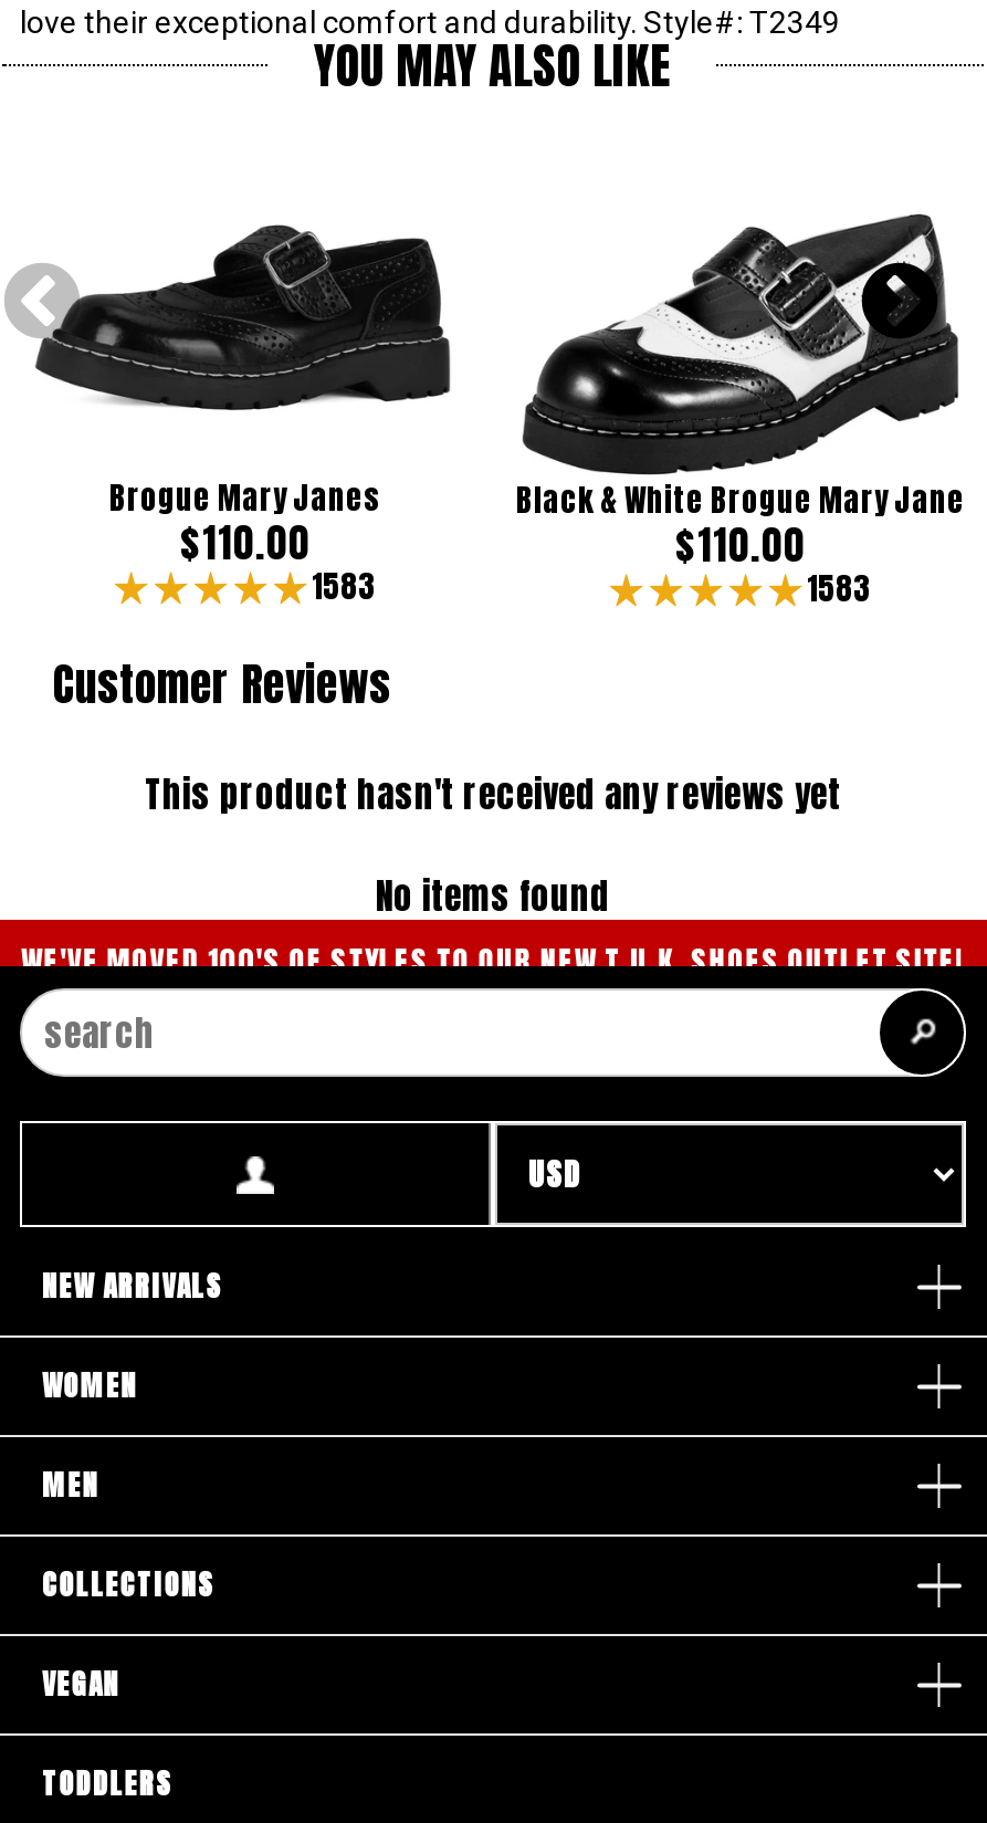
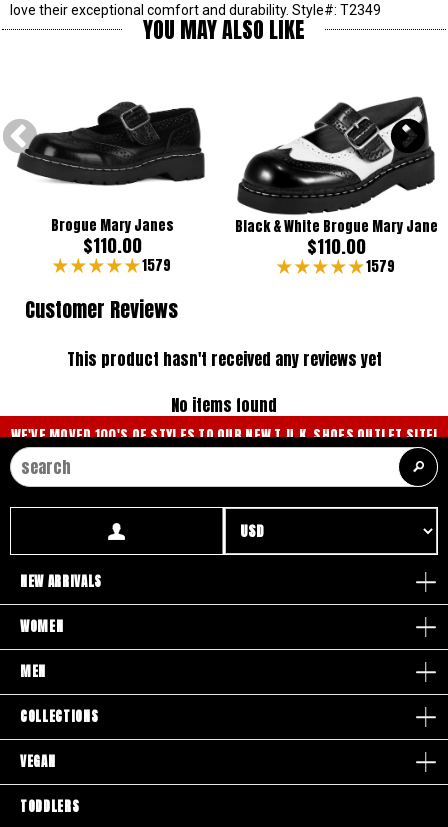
[312,564,376,610] 1583 -> [142,255,171,276] 1579
[807,565,871,611] 1583 -> [366,255,395,276] 1579

